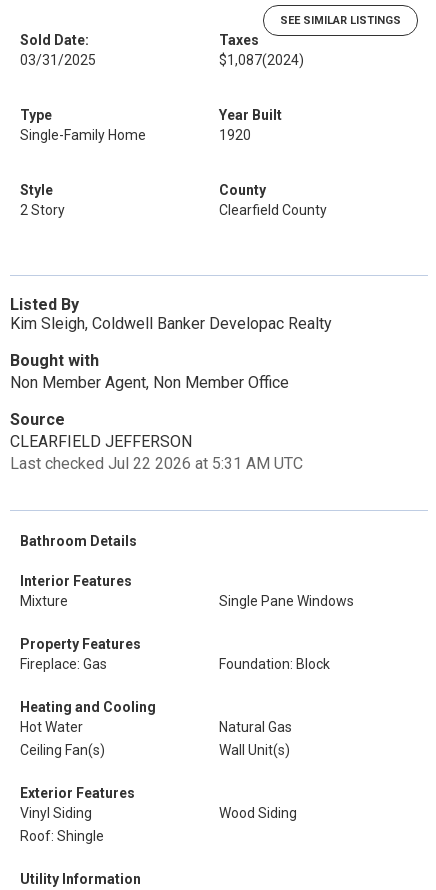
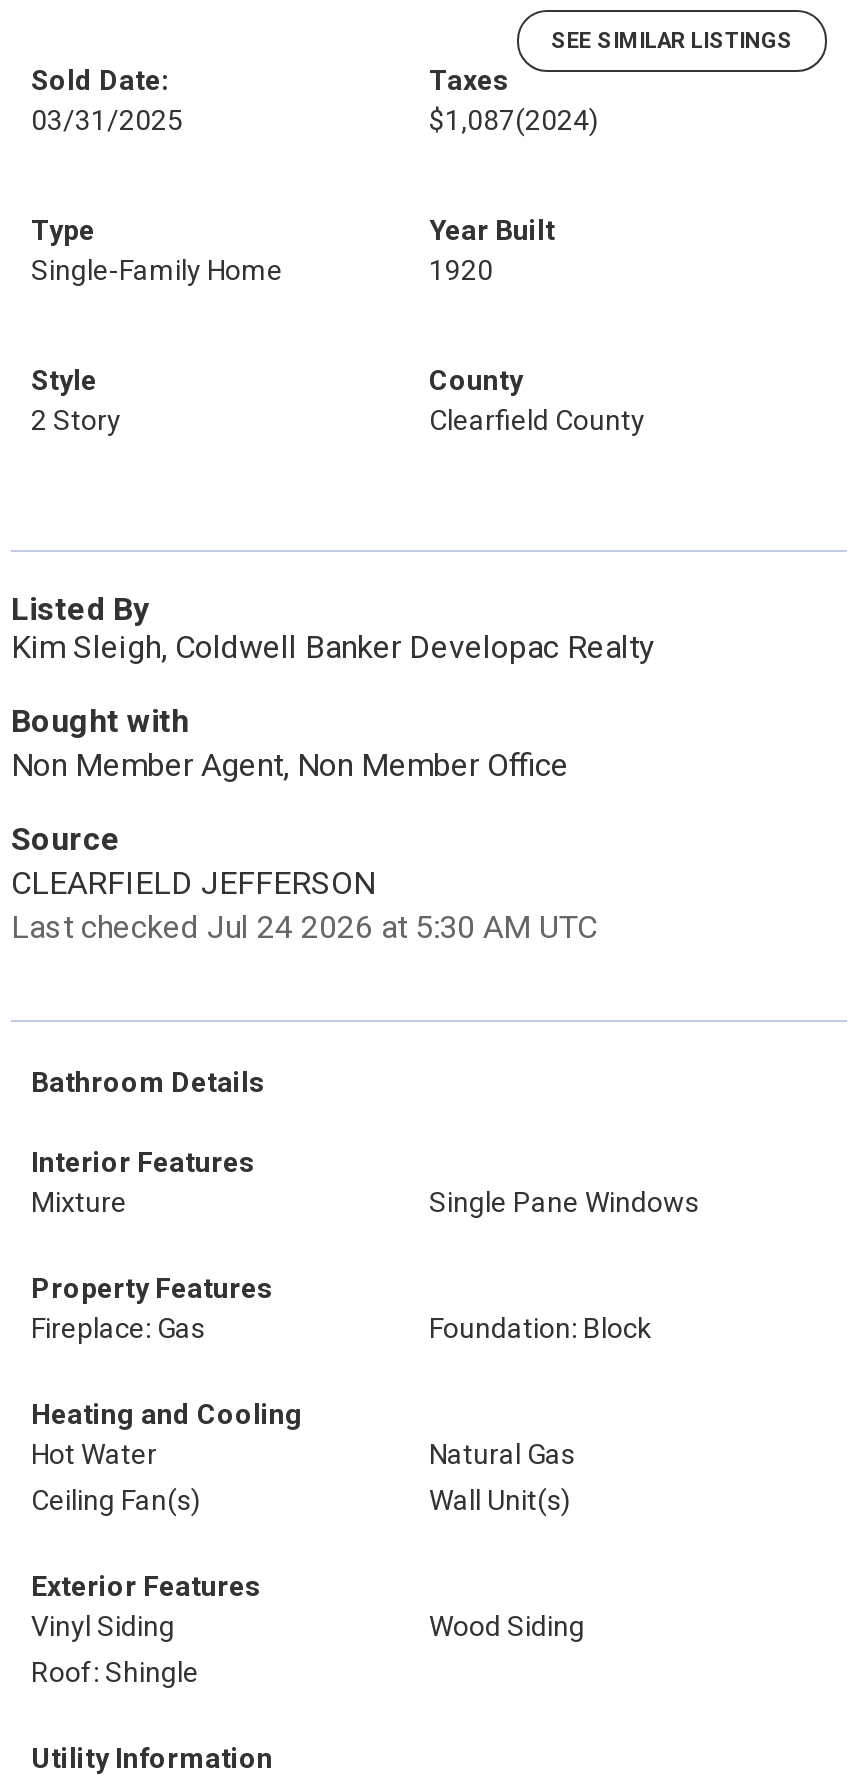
[10,454,303,473] Last checked Jul 22 2026 at 5:31 AM UTC -> [11,908,597,946] Last checked Jul 24 2026 at 5:30 AM UTC

